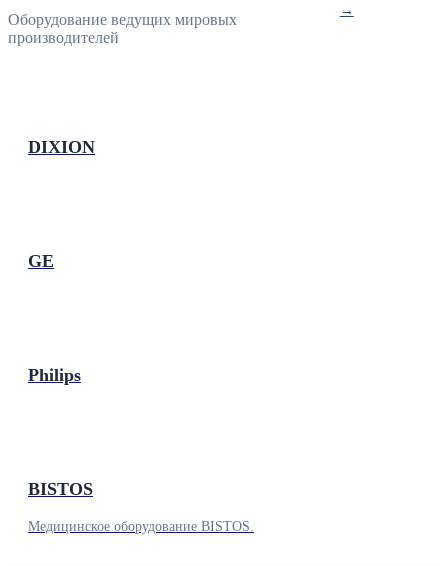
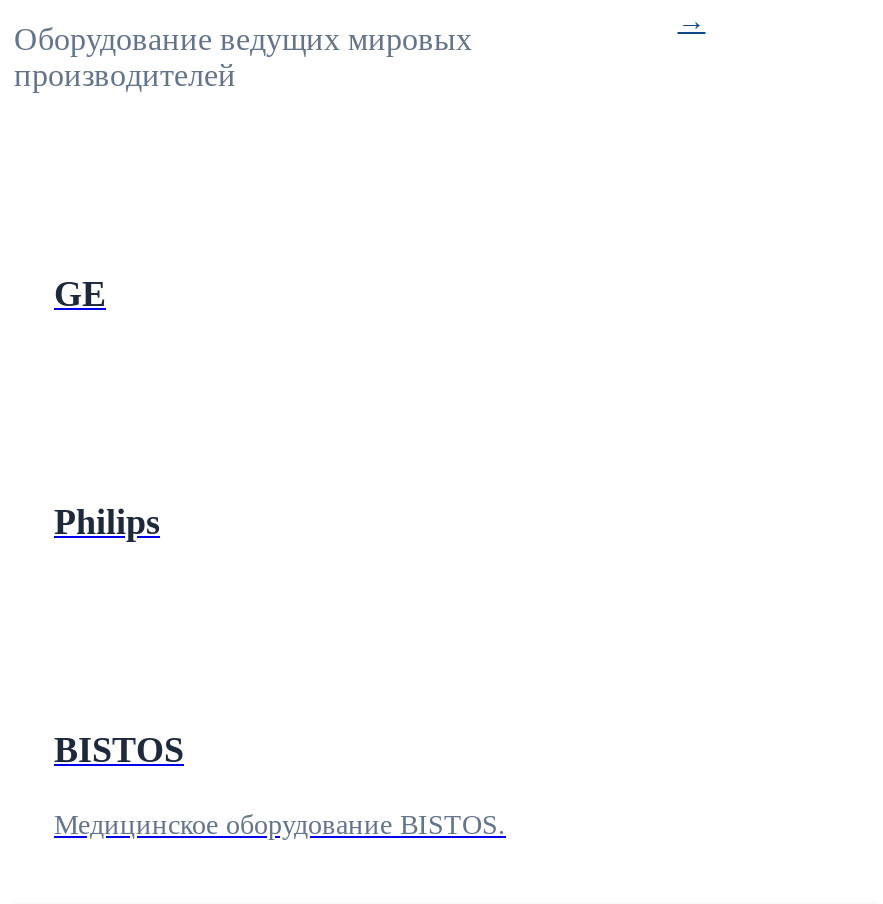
[28,137,95,157] DIXION -> none

